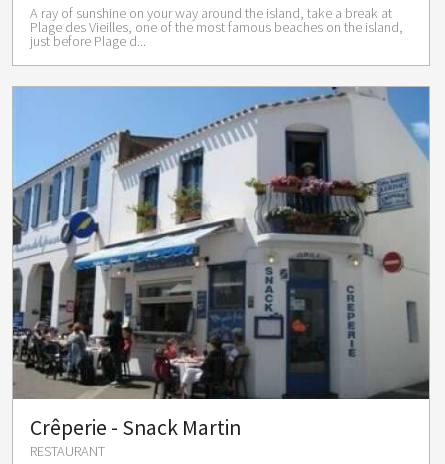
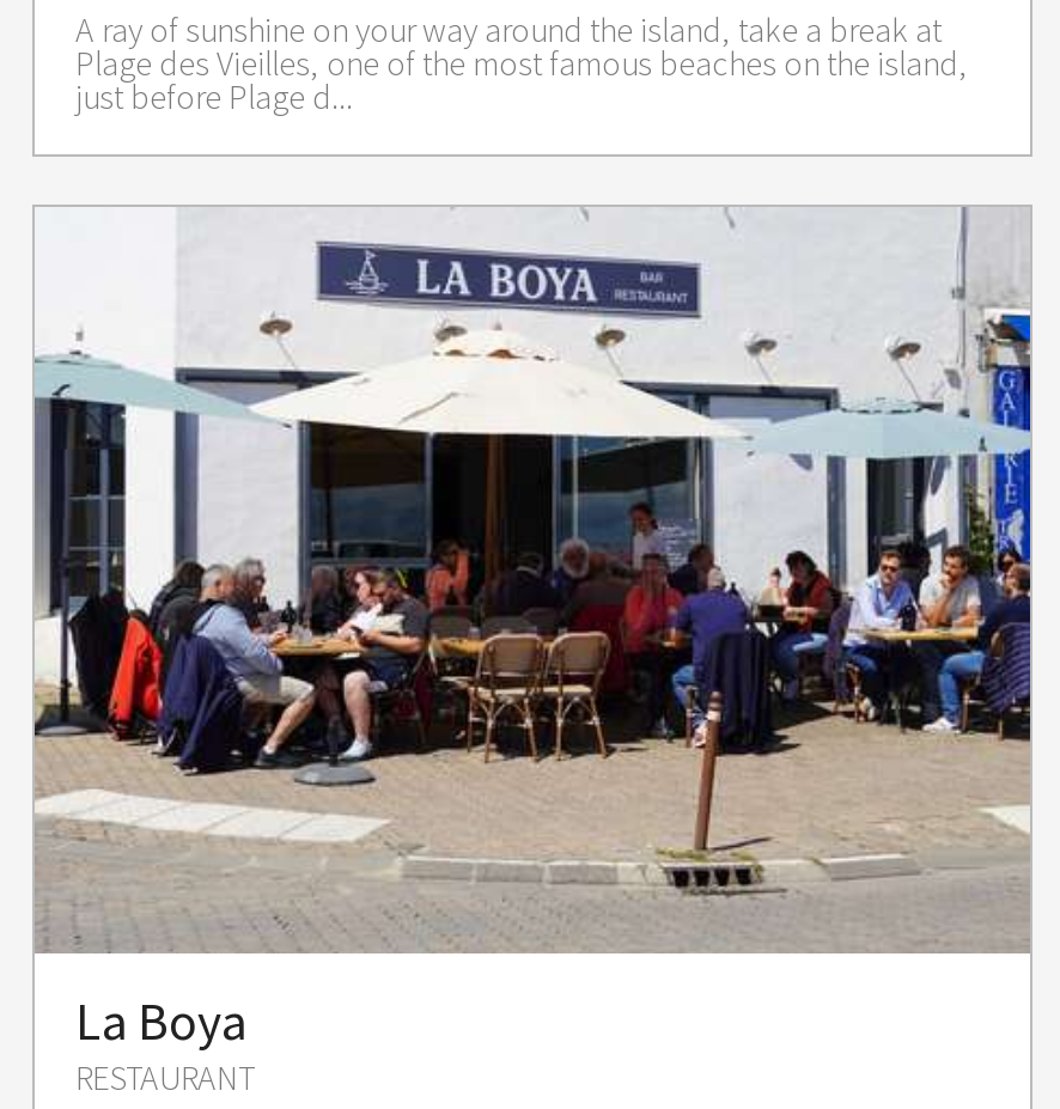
[12,86,430,441] [image] | Crêperie - Snack Martin -> [32,208,1032,1055] [image] | La Boya

